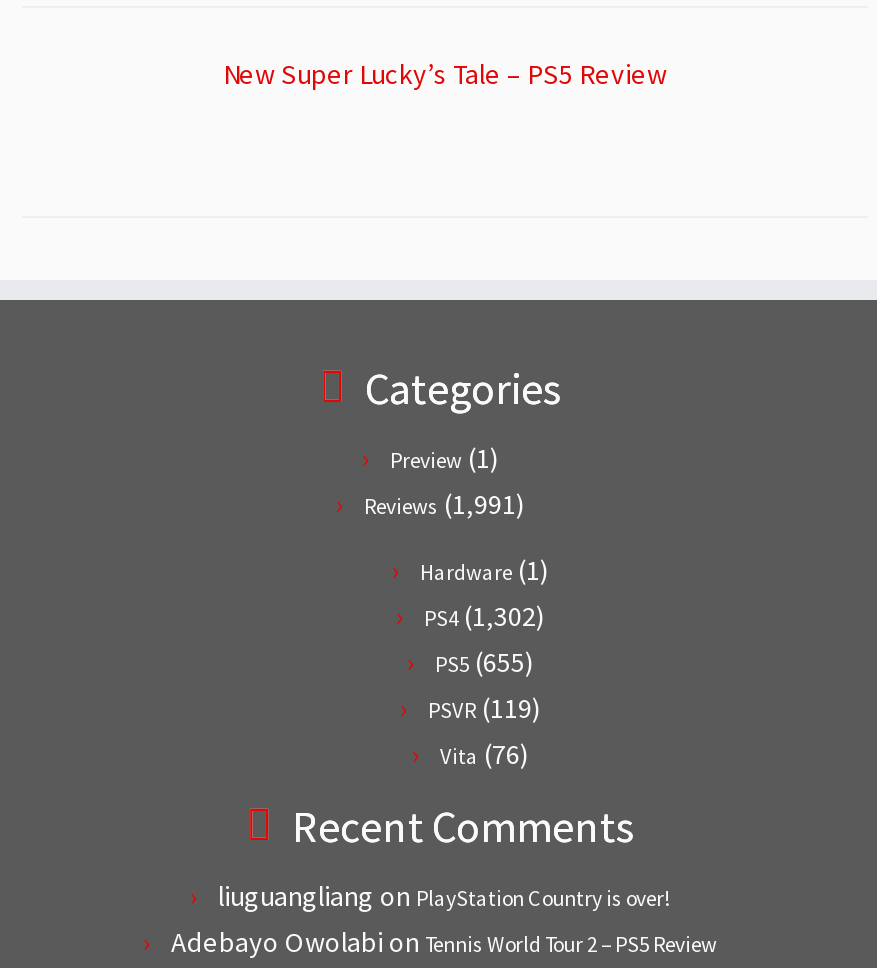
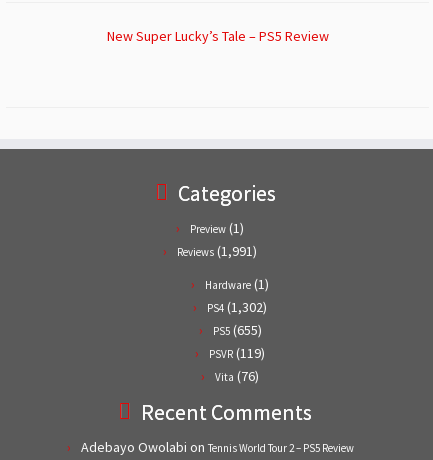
[218,878,670,914] liuguangliang on PlayStation Country is over! -> none

